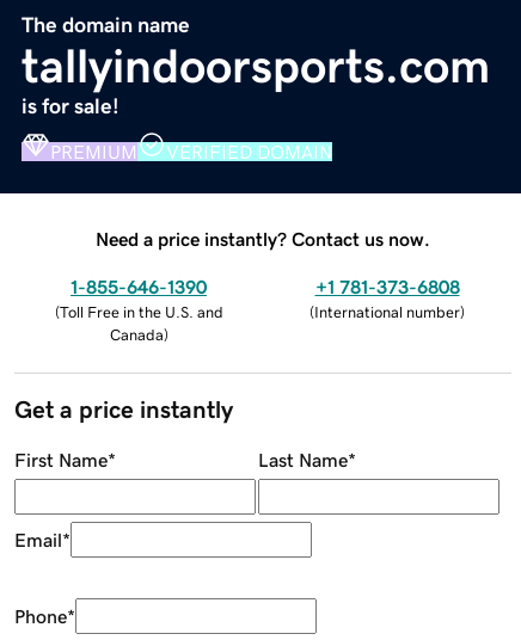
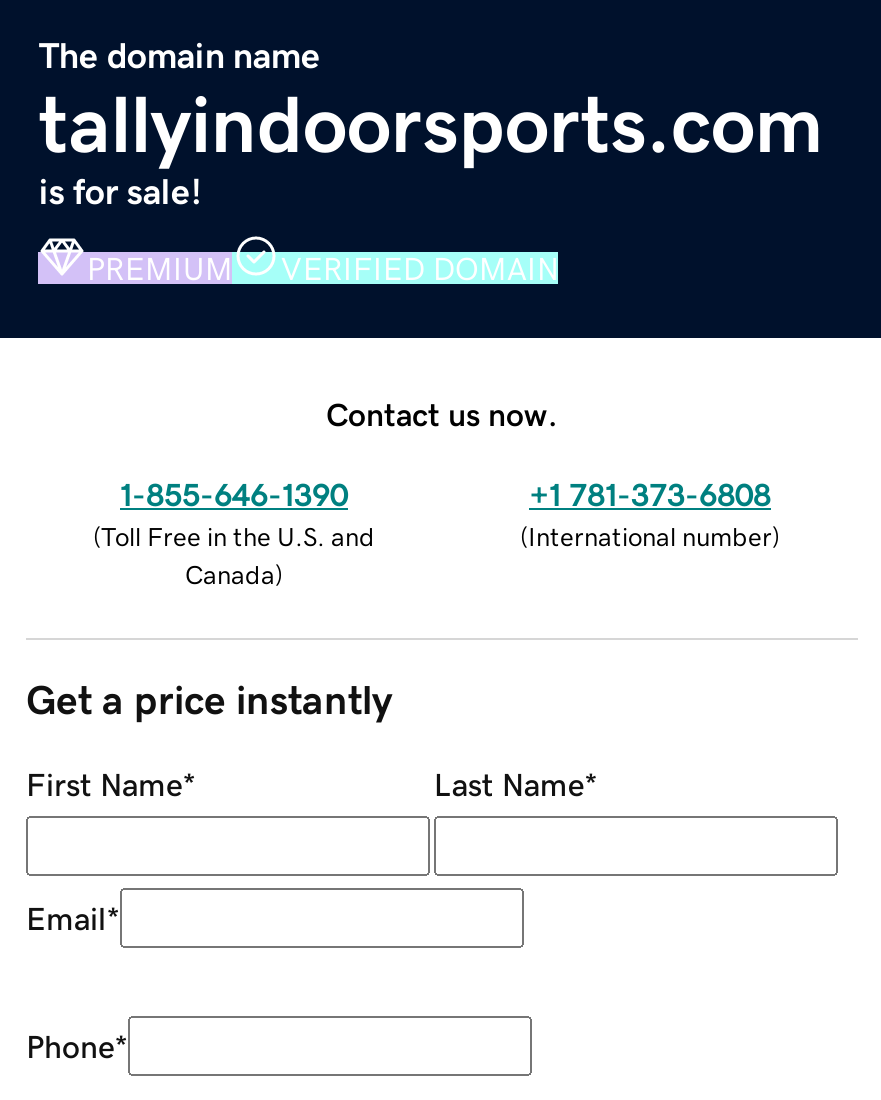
[96,229,430,248] Need a price instantly? Contact us now. -> [326,397,558,429] Contact us now.

